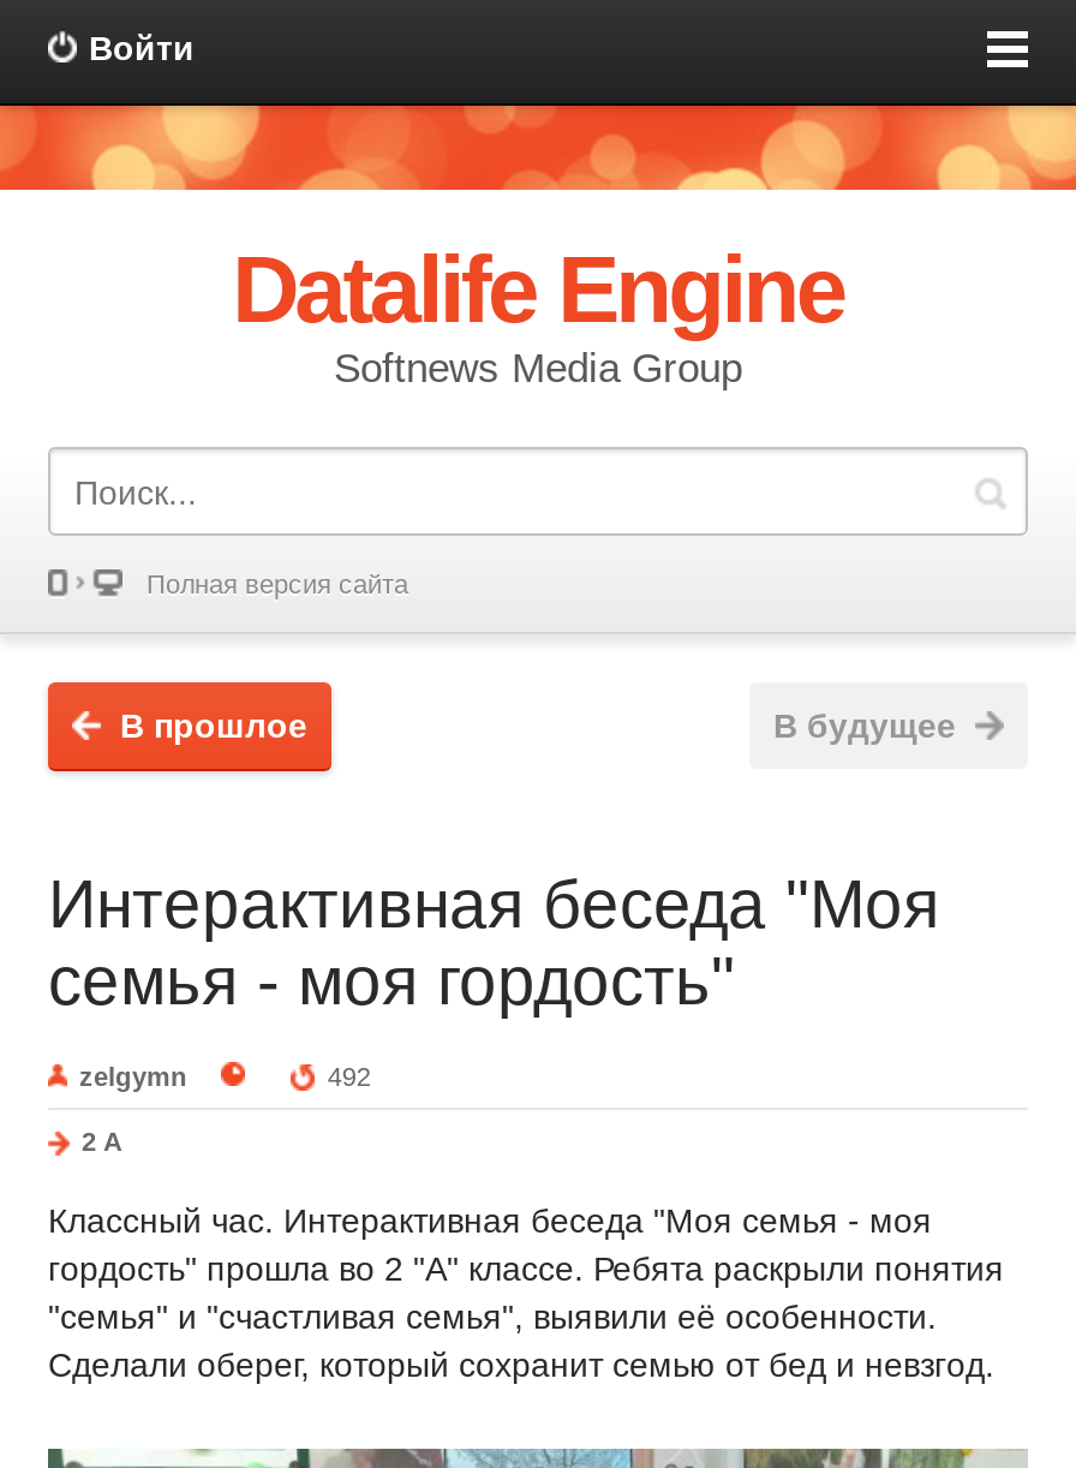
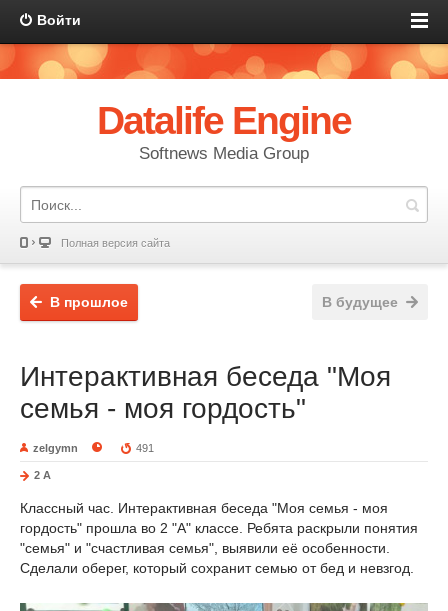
[328,1062,371,1091] 492 -> [136,442,154,454] 491

